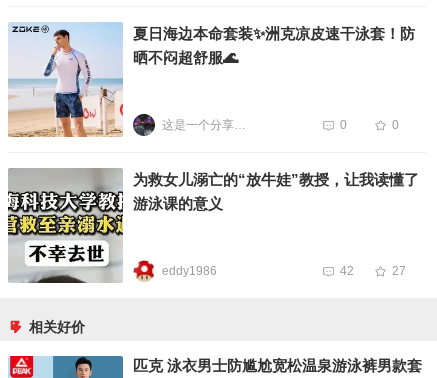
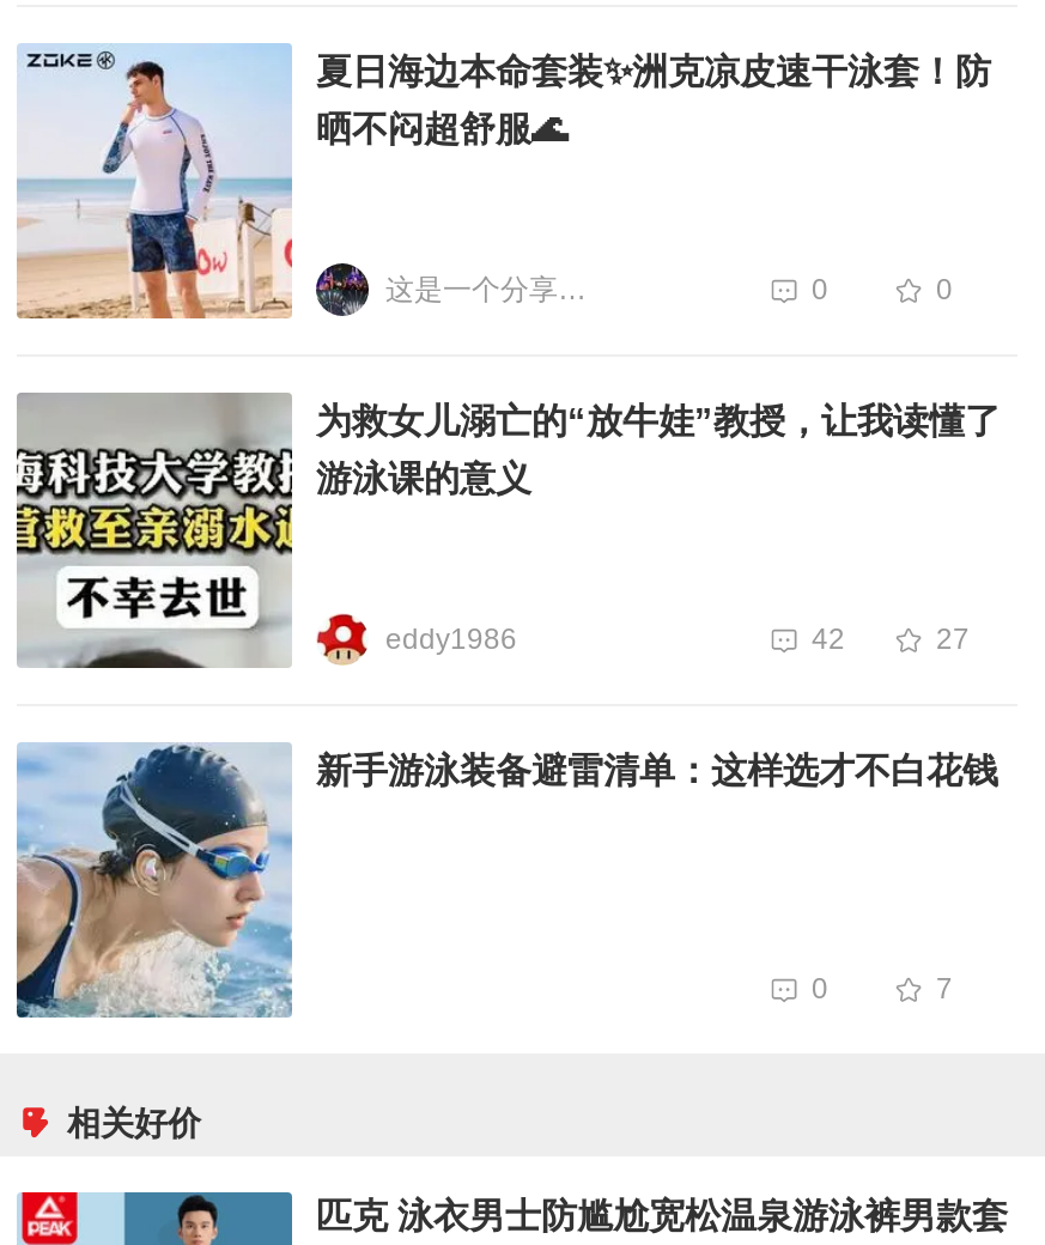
none -> [14,742,998,1020] [image] | 新手游泳装备避雷清单：这样选才不白花钱
none -> [812,972,953,1006] 0 | 7

